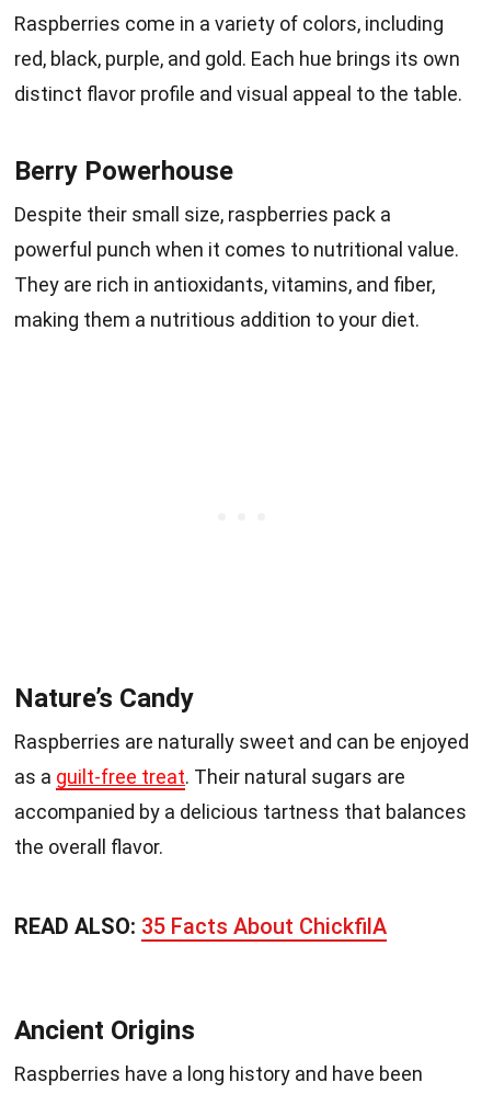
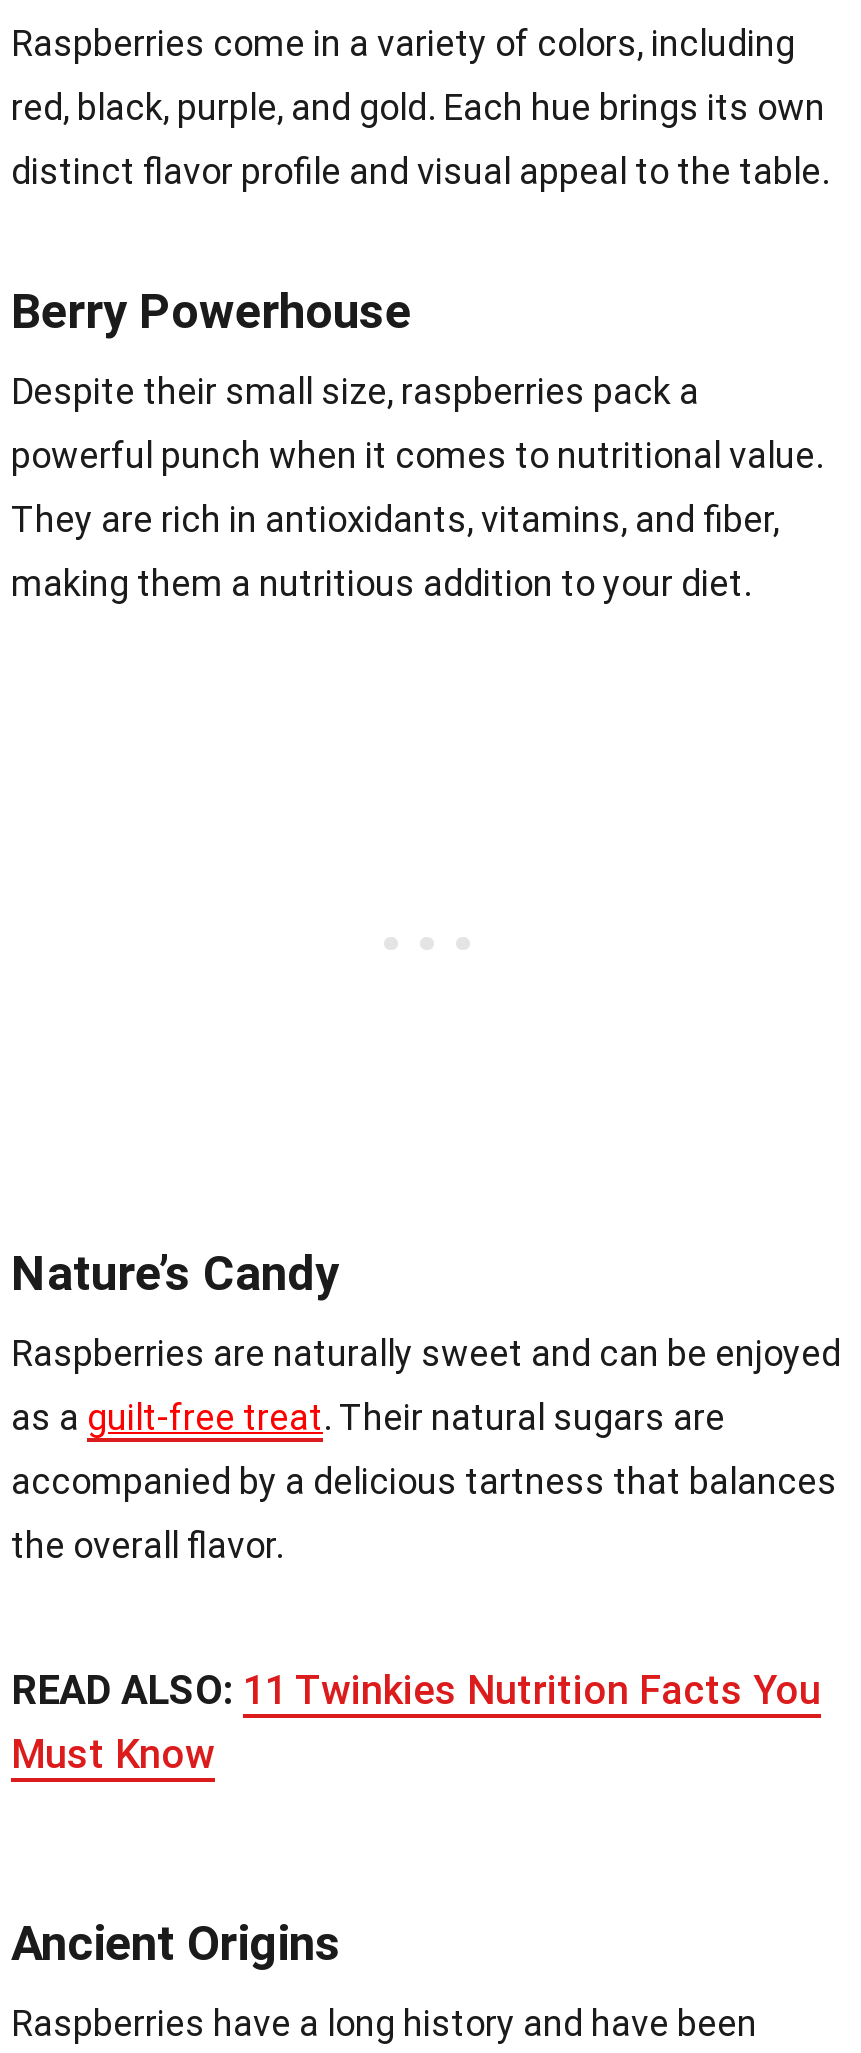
[14,913,387,939] READ ALSO: 35 Facts About ChickfilA -> [11,1666,821,1778] READ ALSO: 11 Twinkies Nutrition Facts You | Must Know

